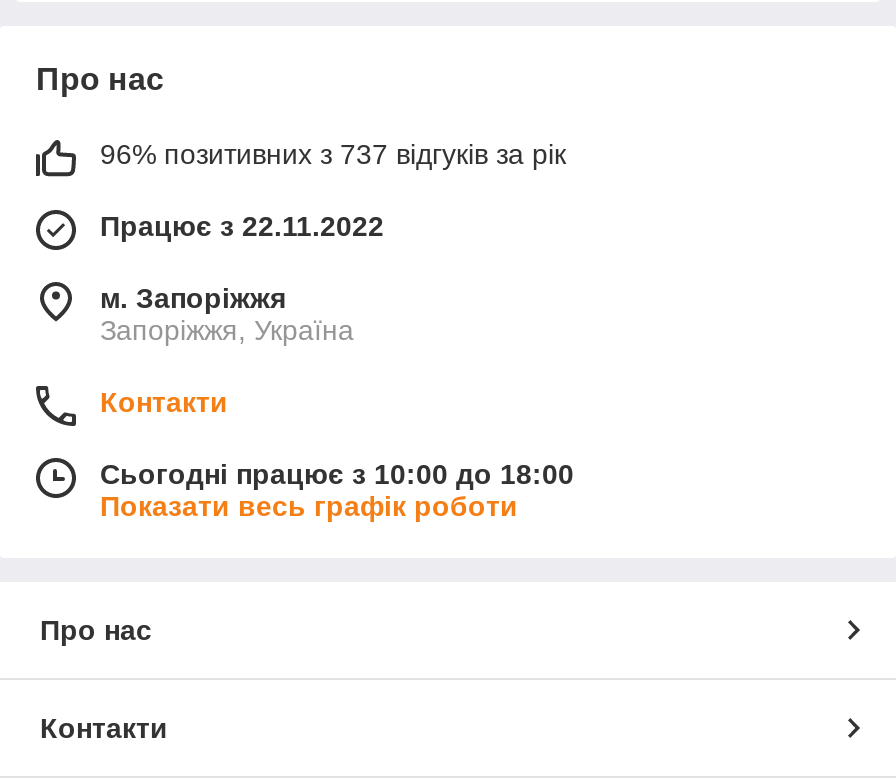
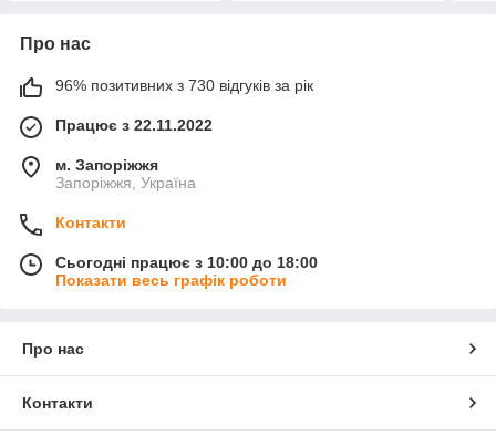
[100,138,566,170] 96% позитивних з 737 відгуків за рік -> [55,76,313,94] 96% позитивних з 730 відгуків за рік

